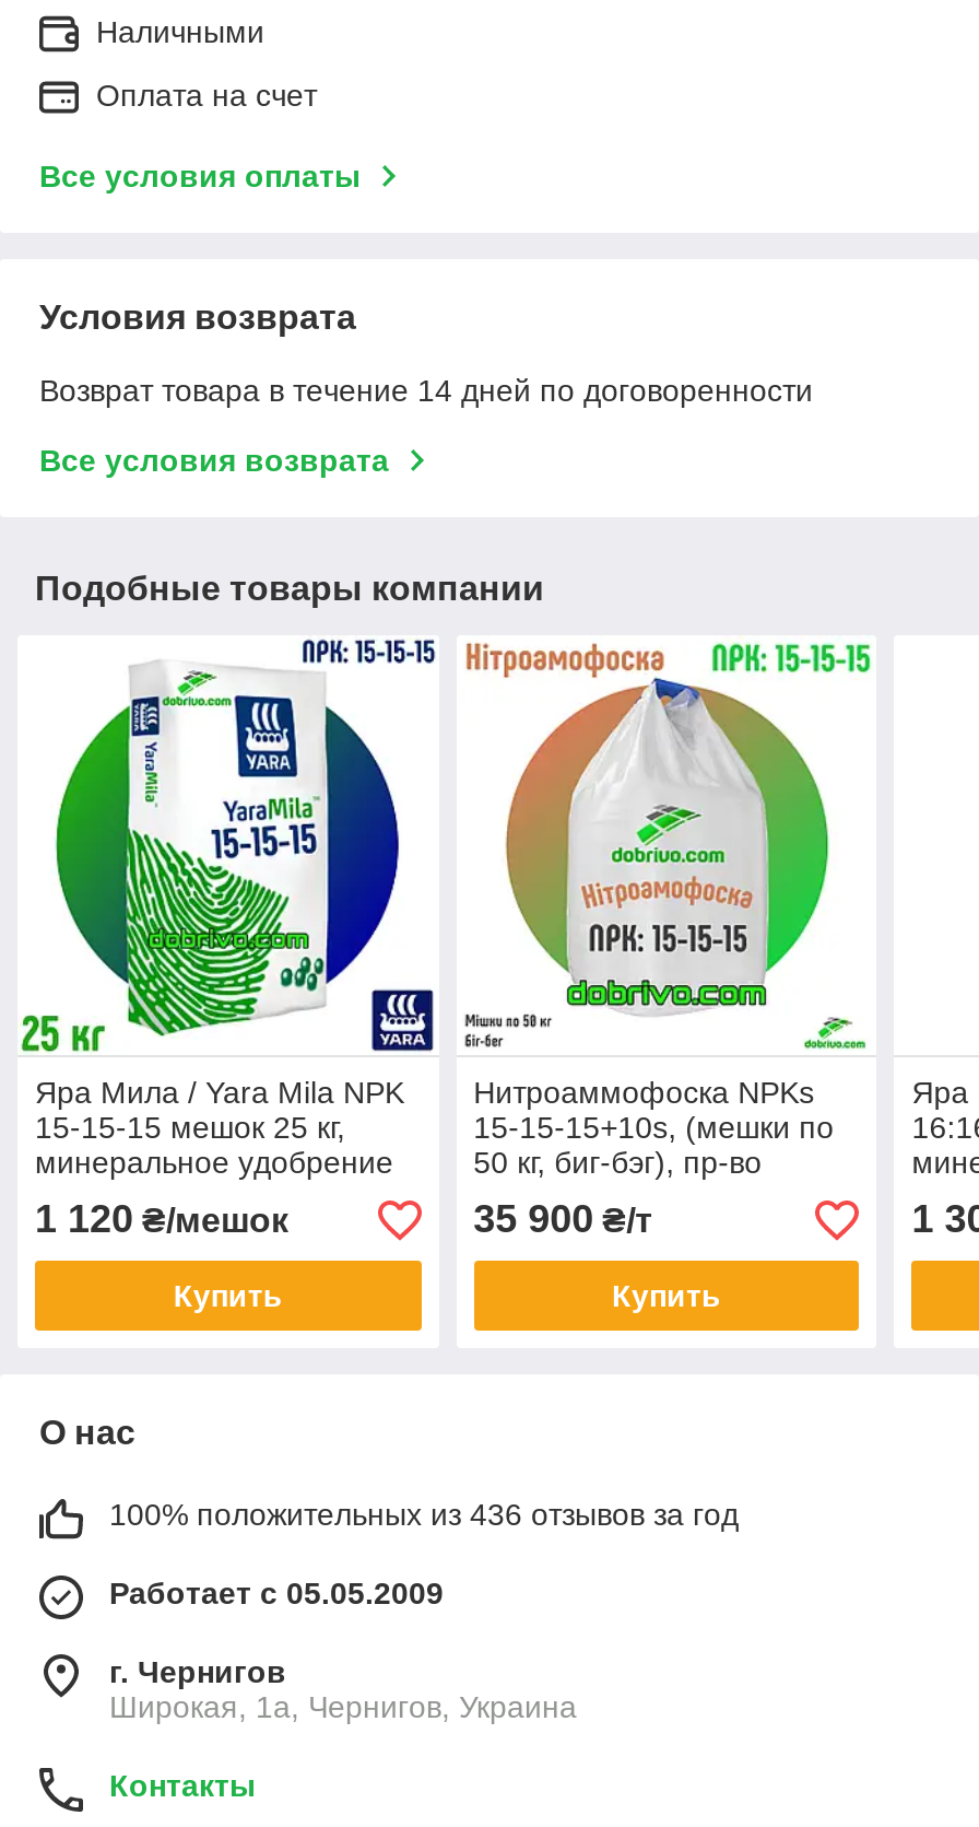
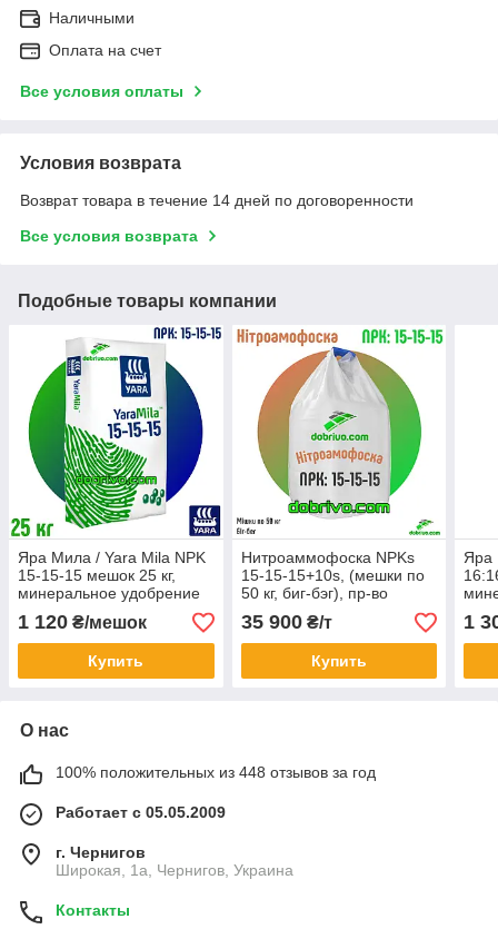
[109,1498,739,1533] 100% положительных из 436 отзывов за год -> [56,764,376,781] 100% положительных из 448 отзывов за год

